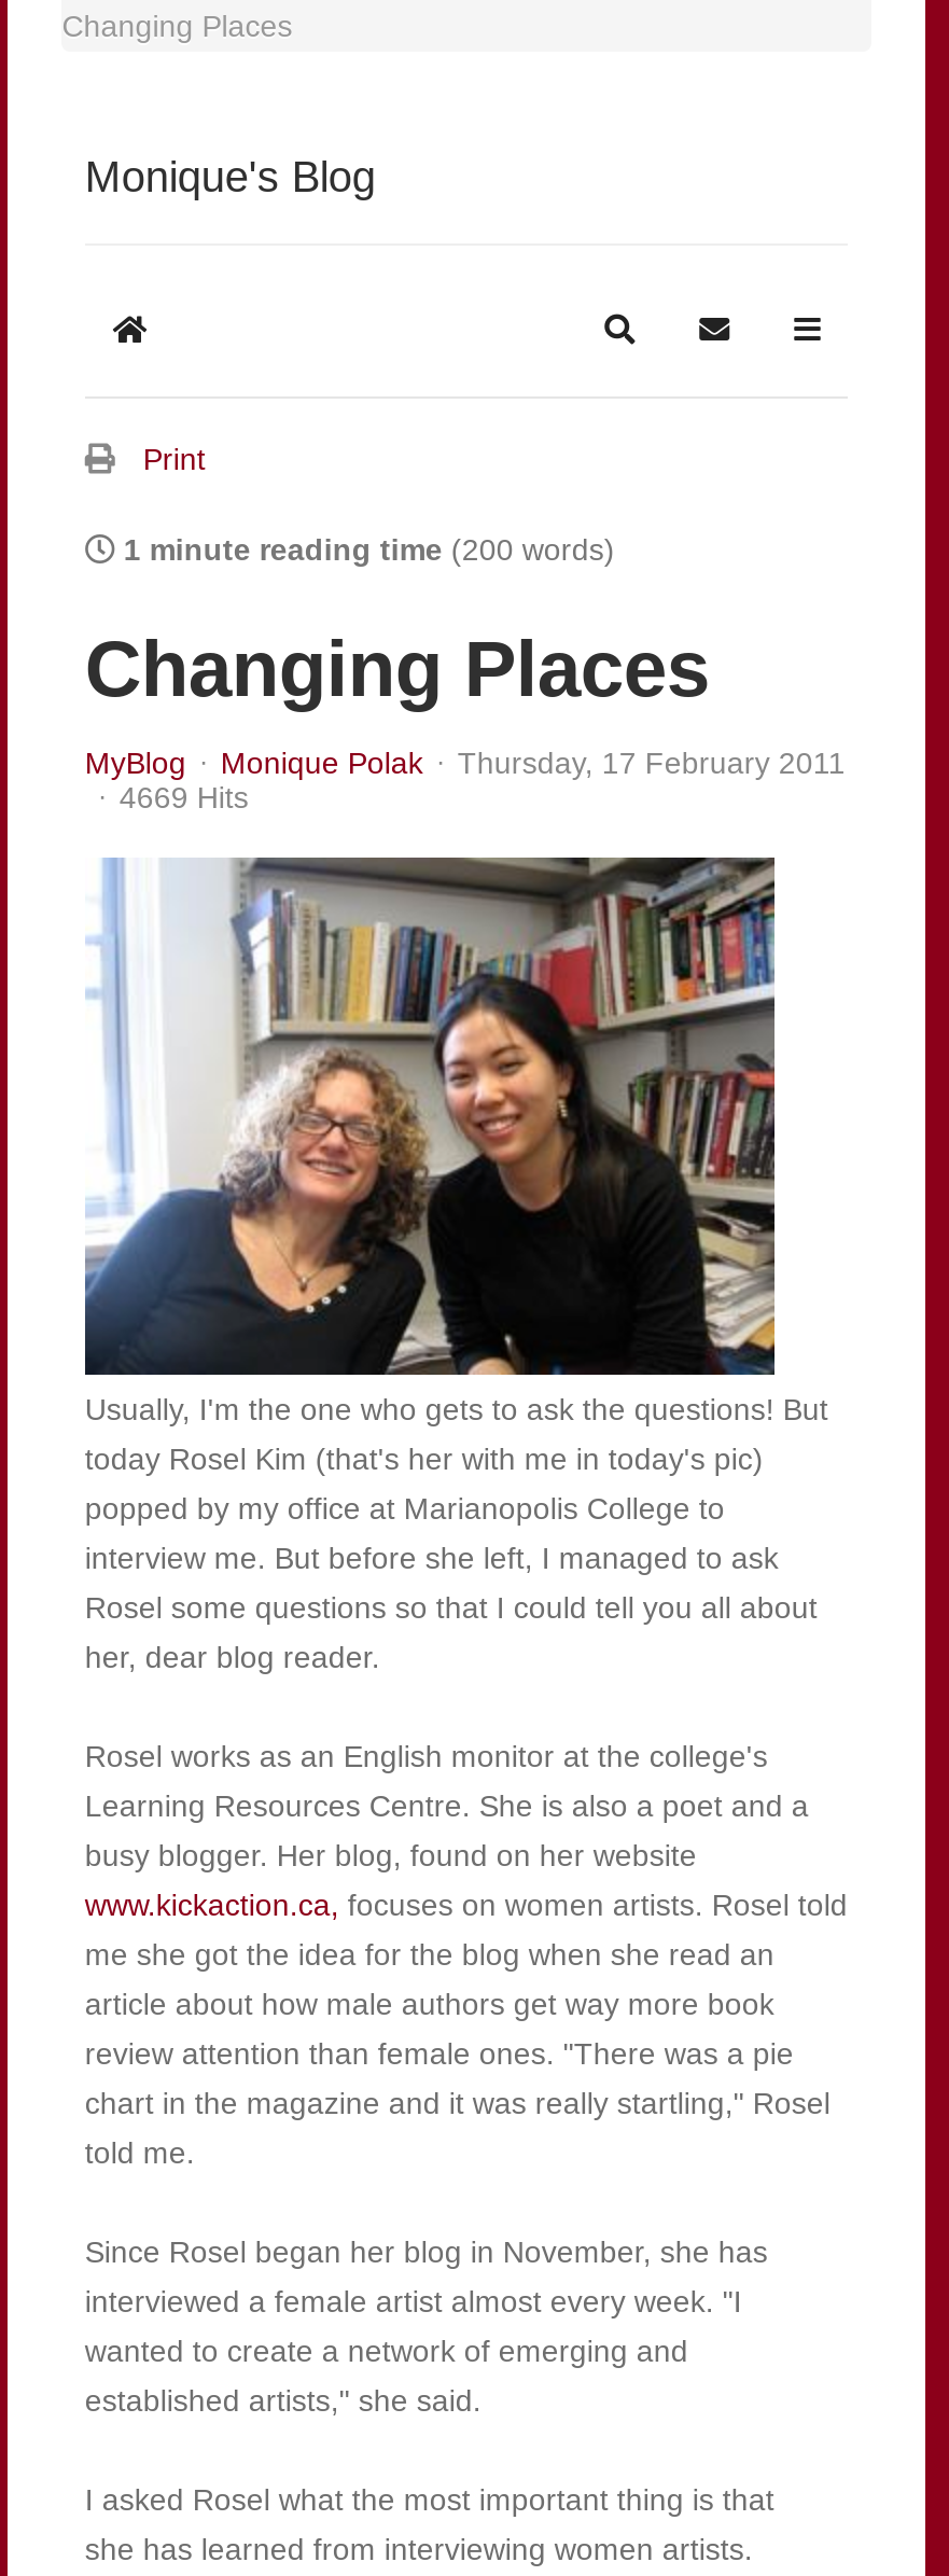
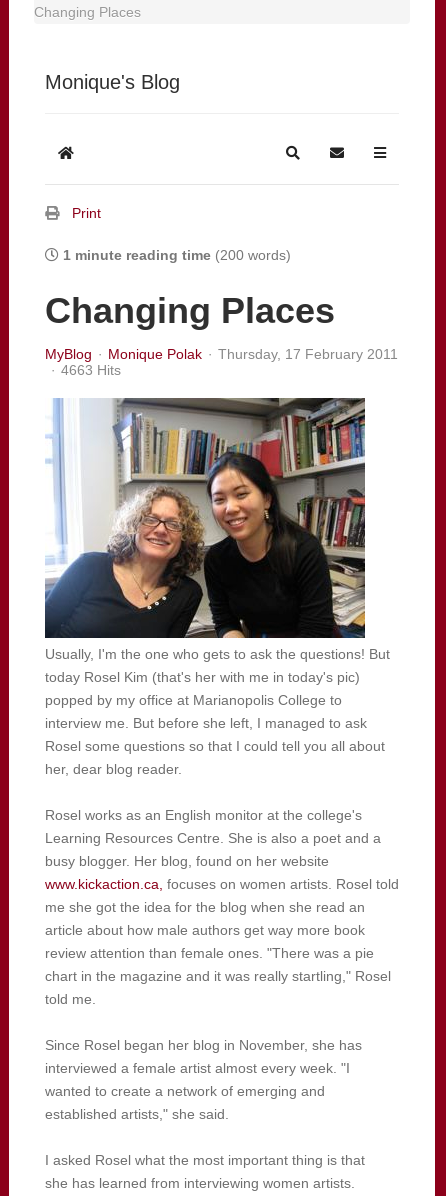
[119,780,248,814] 4669 Hits -> [61,362,121,378] 4663 Hits

